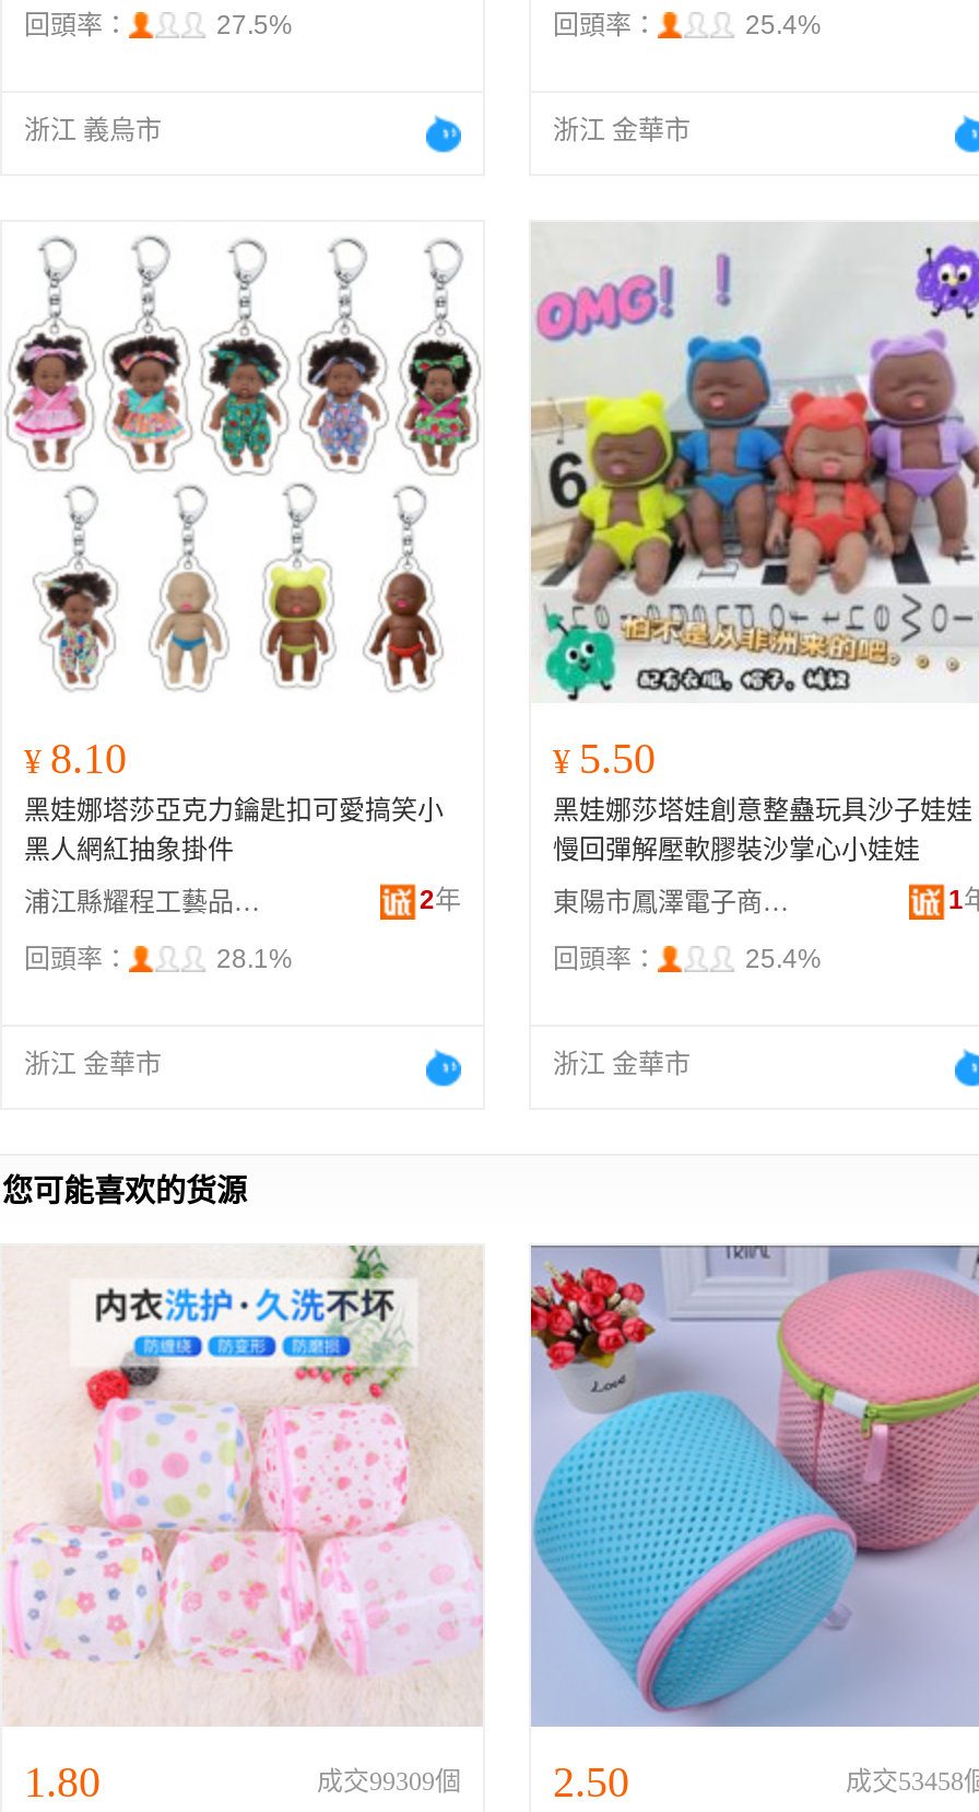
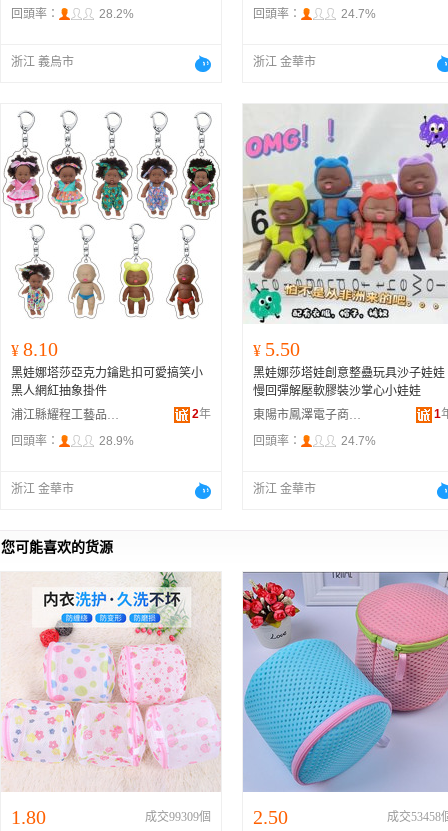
[216,10,293,40] 27.5% -> [99,7,134,21] 28.2%
[745,10,822,40] 25.4% -> [341,7,376,21] 24.7%
[216,944,293,974] 28.1% -> [99,434,134,448] 28.9%
[745,944,822,974] 25.4% -> [341,434,376,448] 24.7%

